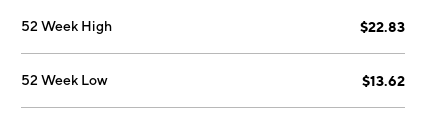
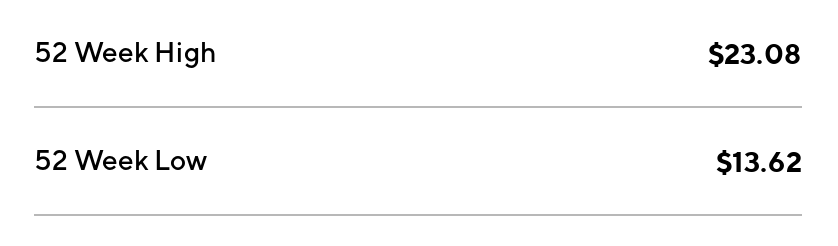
[360,18,405,35] $22.83 -> [708,36,802,70] $23.08

